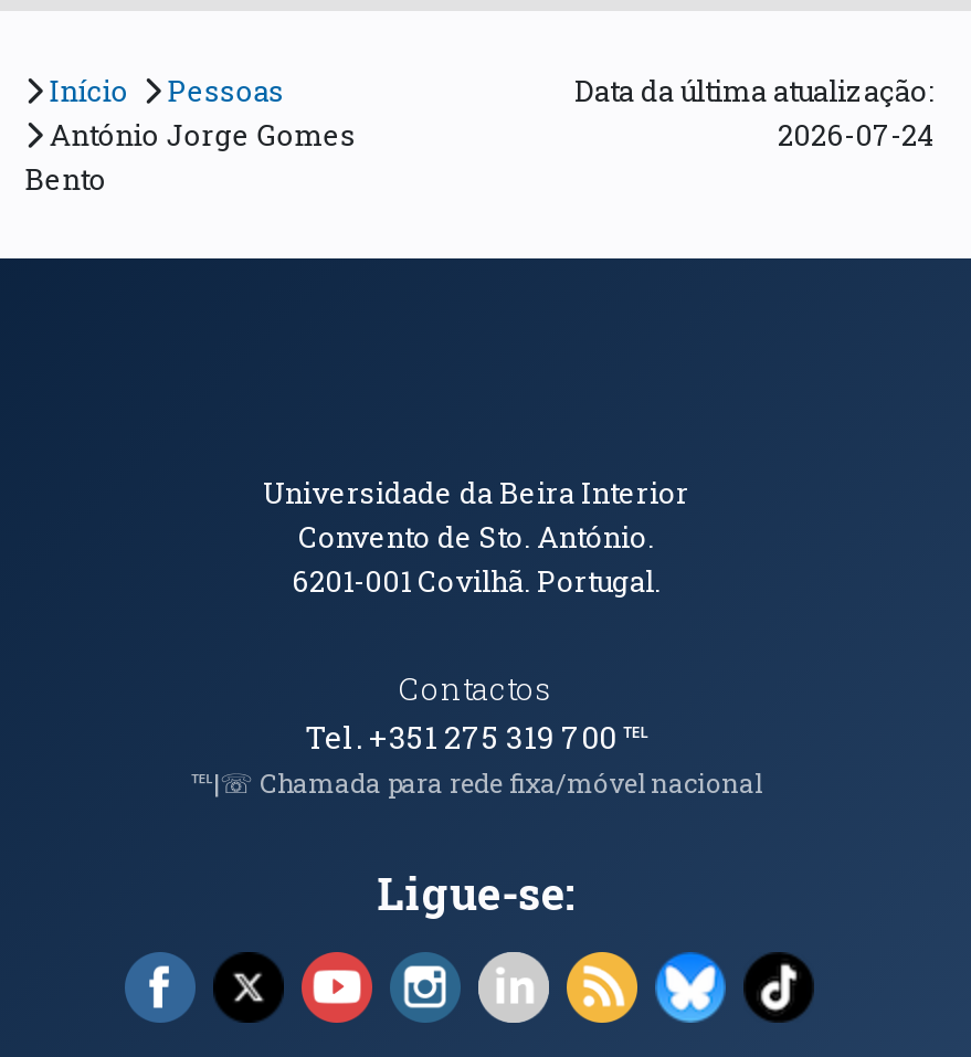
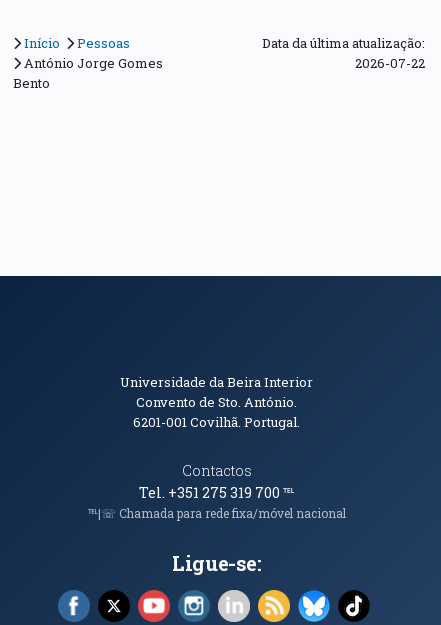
[778,115,935,155] 2026-07-24 -> [354,54,424,72] 2026-07-22

